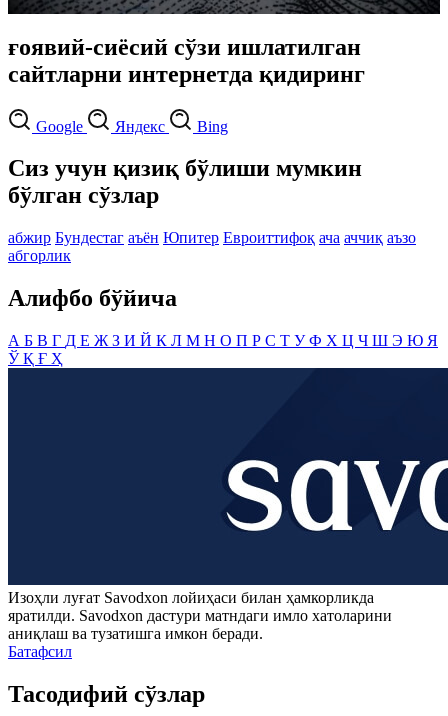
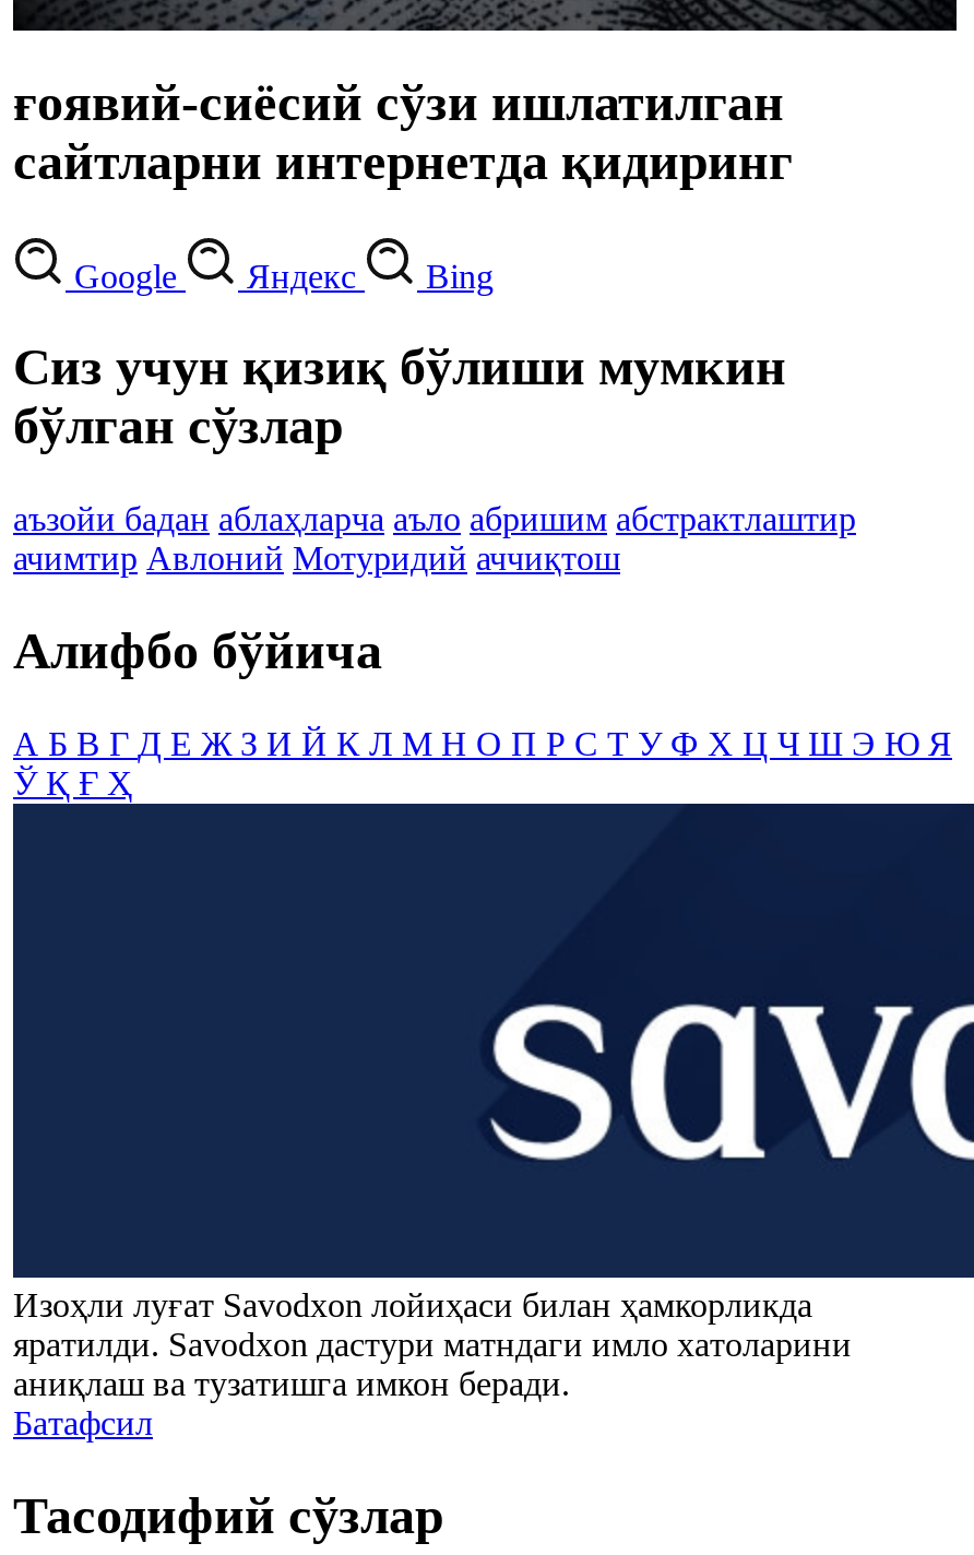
[8,229,416,264] абжир Бундестаг аъён Юпитер Евроиттифоқ ача аччиқ аъзо | абгорлик -> [13,501,856,577] аъзойи бадан аблаҳларча аъло абришим абстрактлаштир | ачимтир Авлоний Мотуридий аччиқтош

